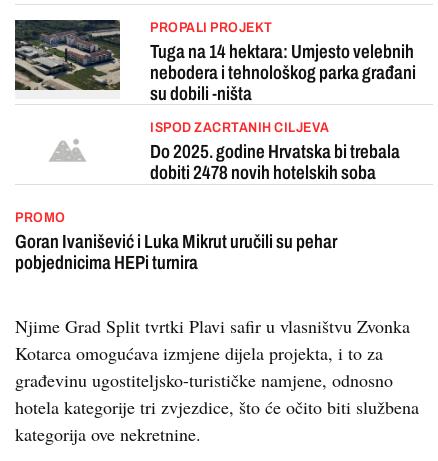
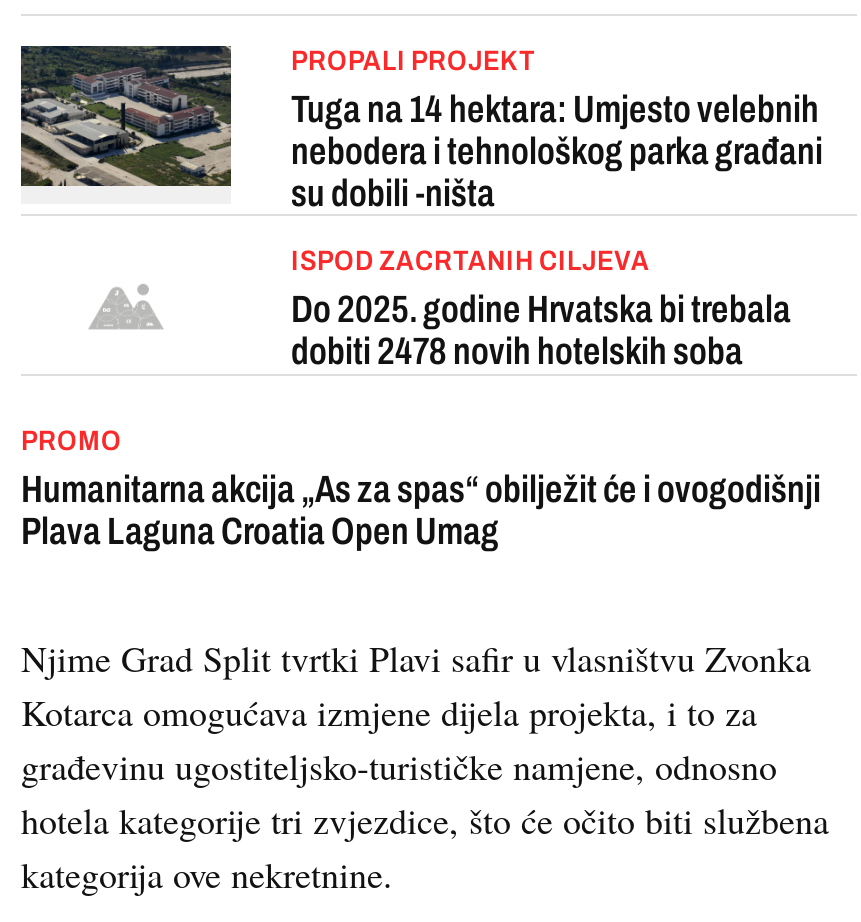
[15,231,337,273] Goran Ivanišević i Luka Mikrut uručili su pehar | pobjednicima HEPi turnira -> [21,469,821,553] Humanitarna akcija „As za spas“ obilježit će i ovogodišnji | Plava Laguna Croatia Open Umag

